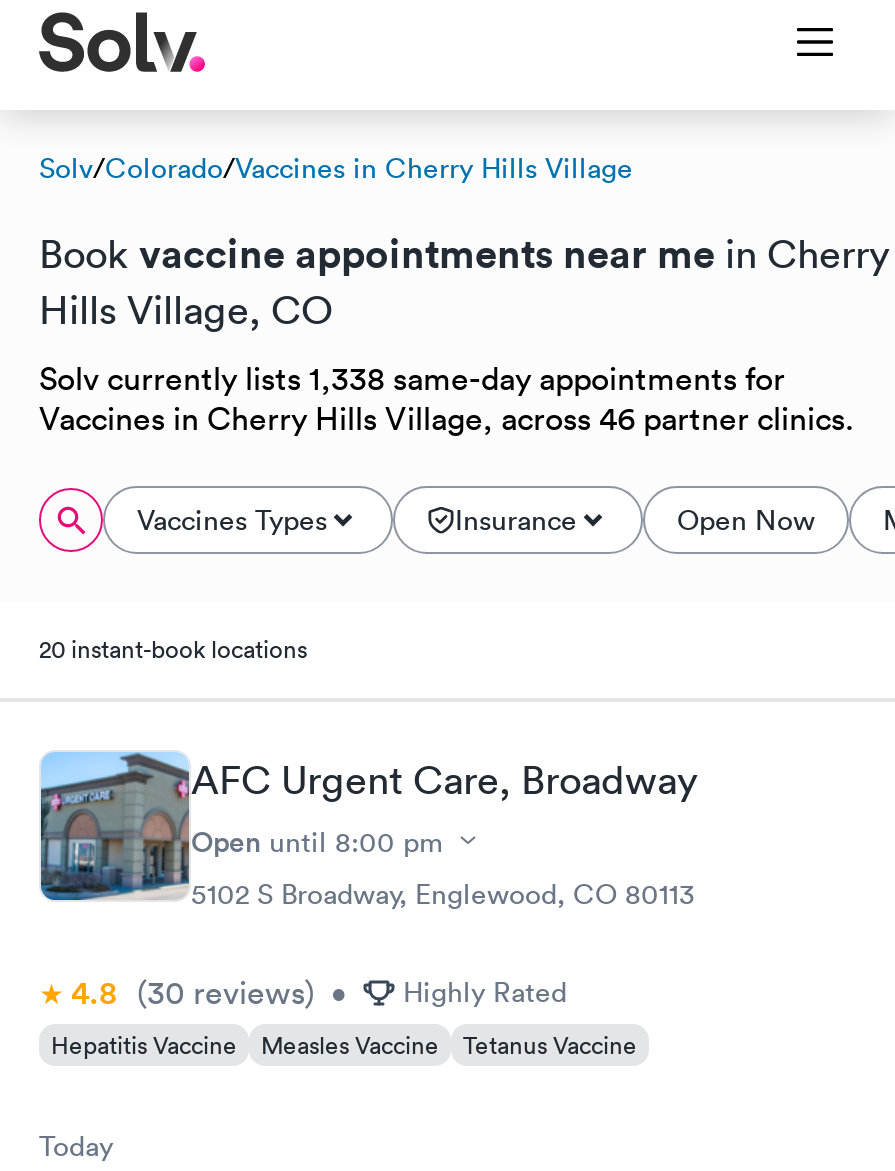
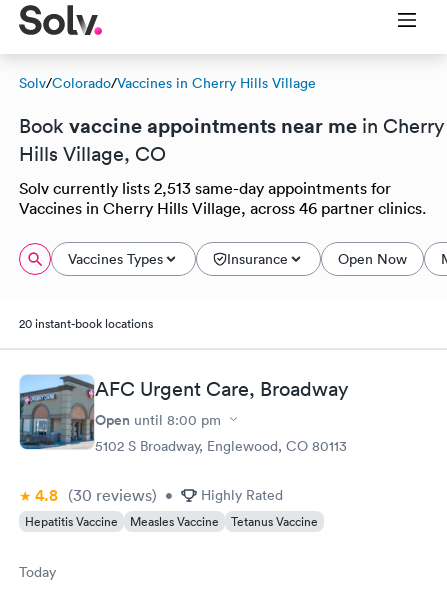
[39,358,785,398] Solv currently lists 1,338 same-day appointments for -> [19,178,391,198] Solv currently lists 2,513 same-day appointments for

